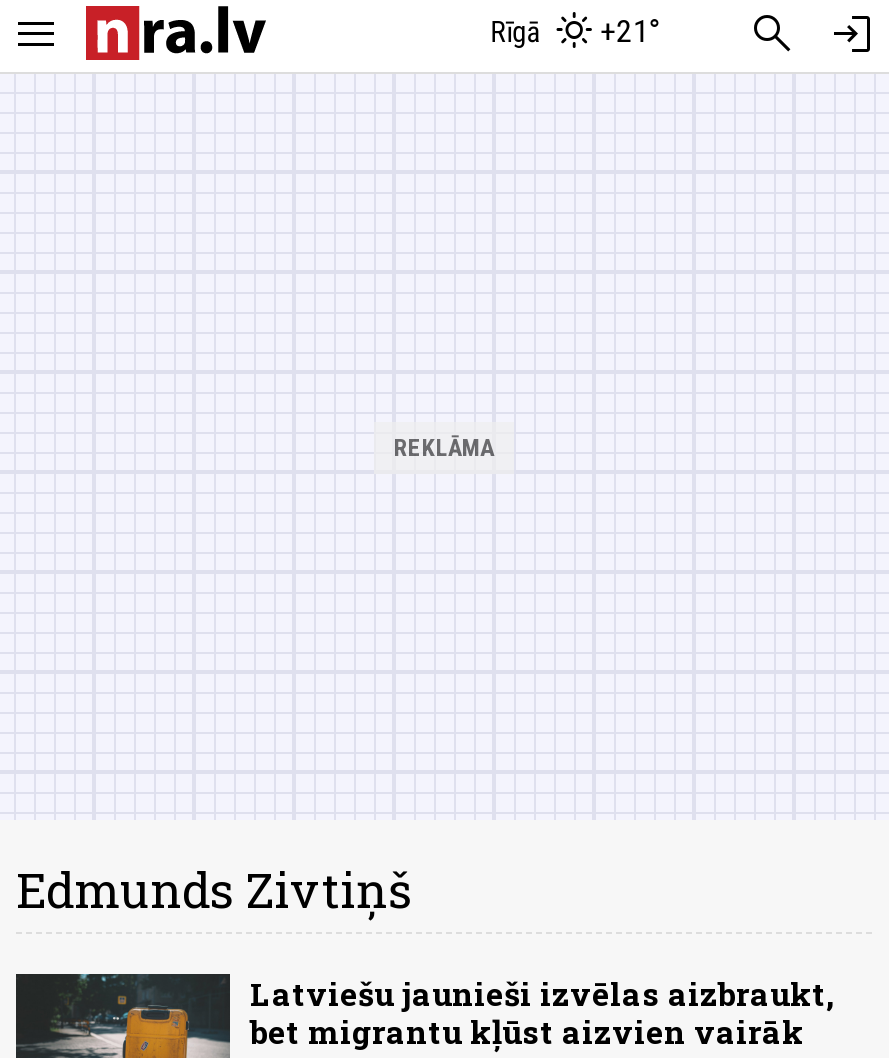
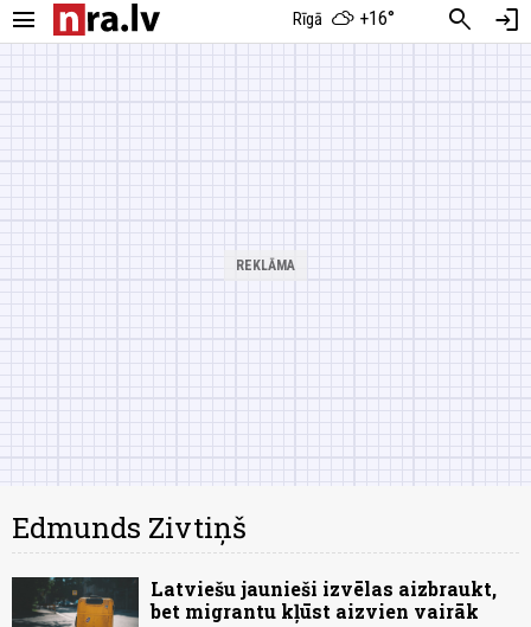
[490,12,660,50] Rīgā +21° -> [293,7,394,30] Rīgā +16°

